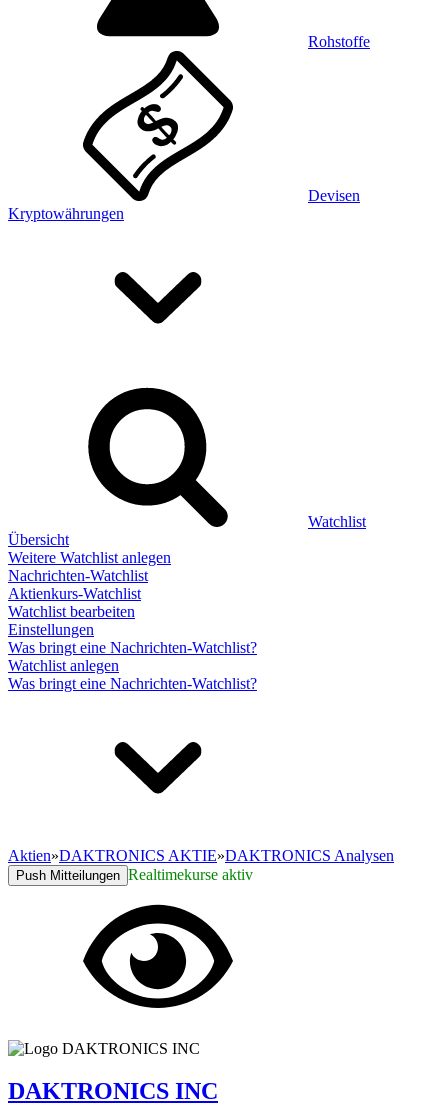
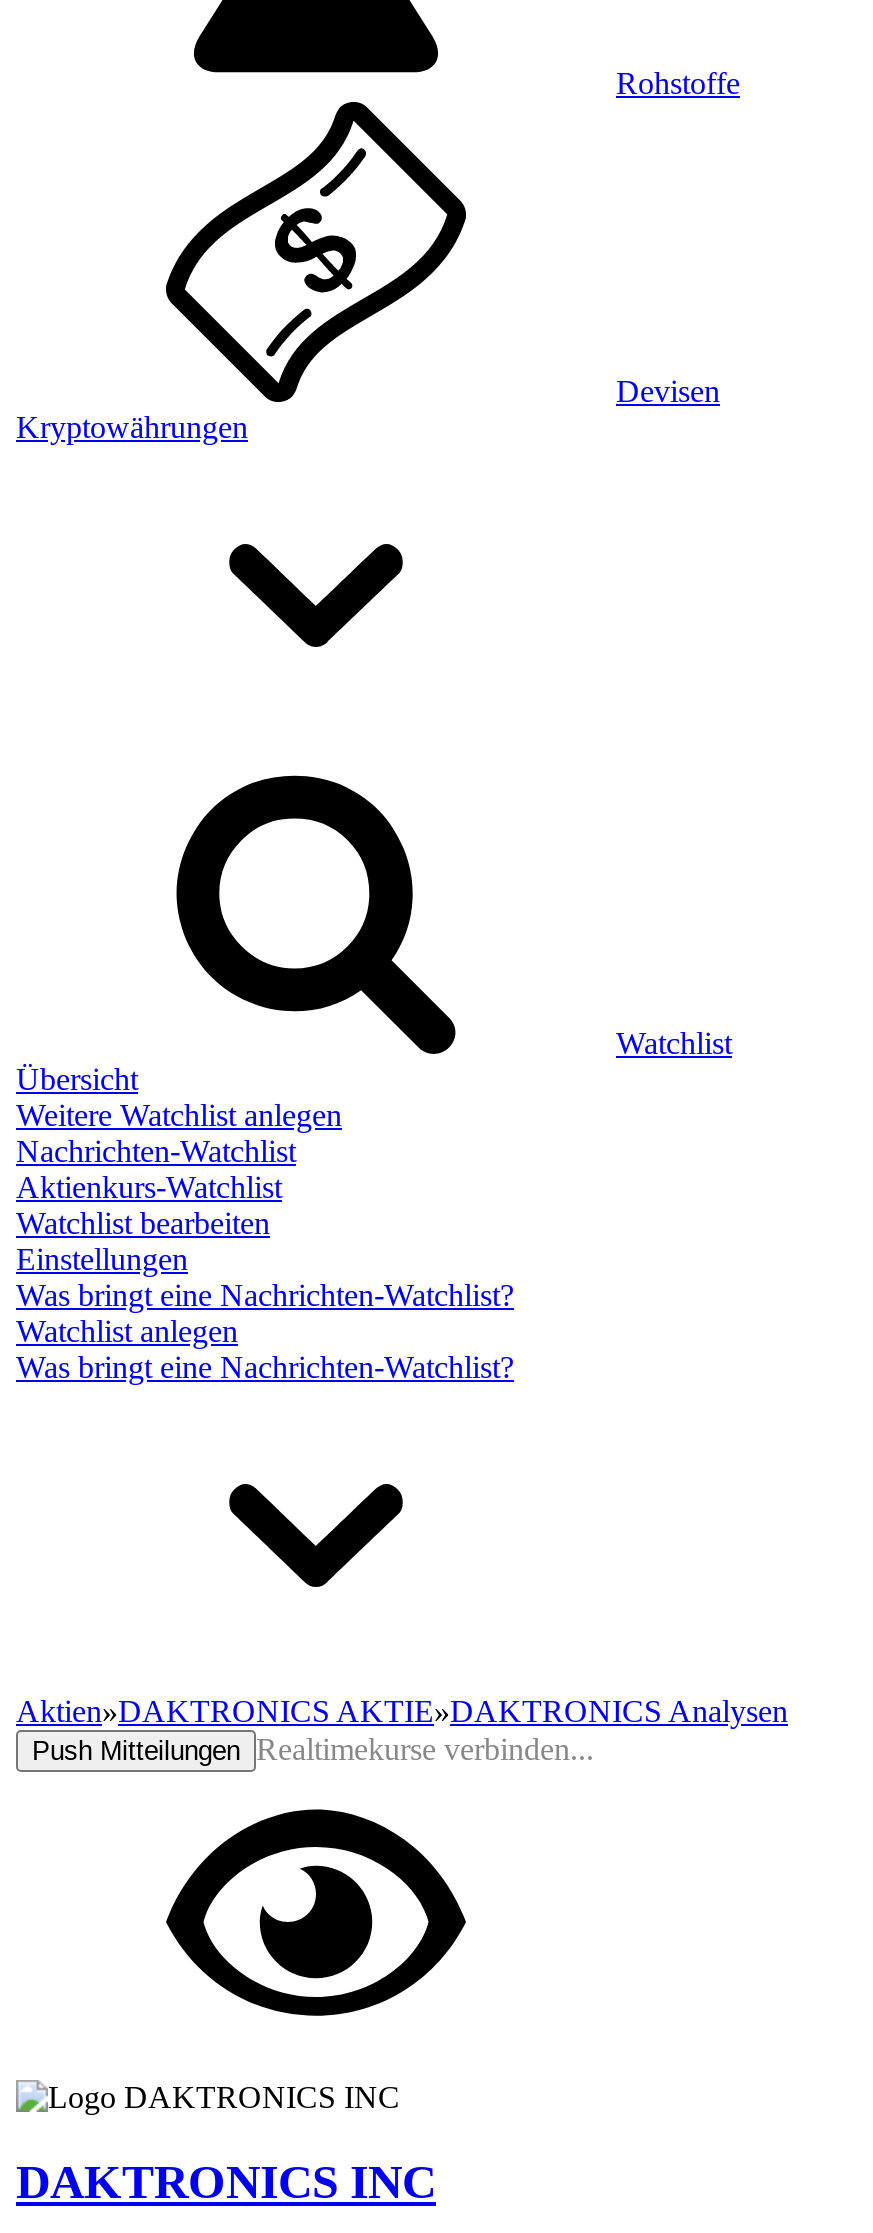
[16,866,253,883] Push Mitteilungen Realtimekurse aktiv -> [32,1732,594,1766] Push Mitteilungen Realtimekurse verbinden...

